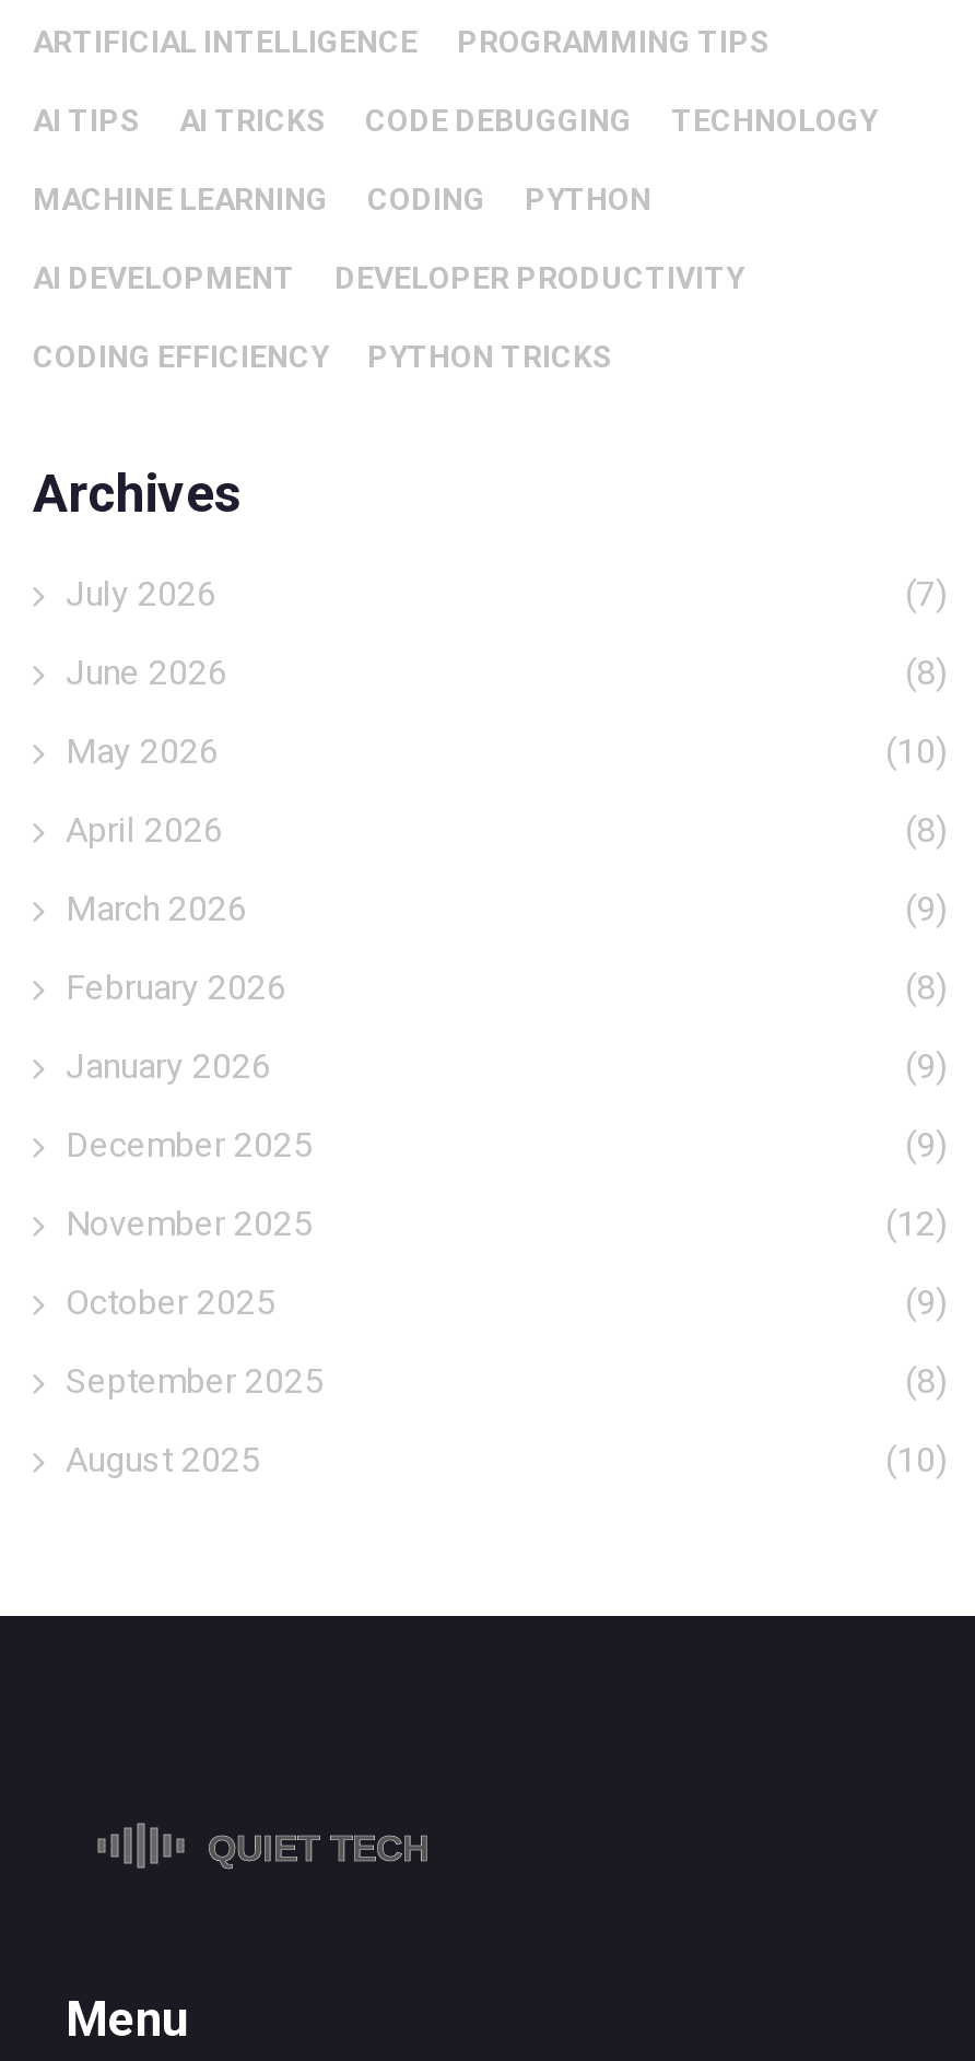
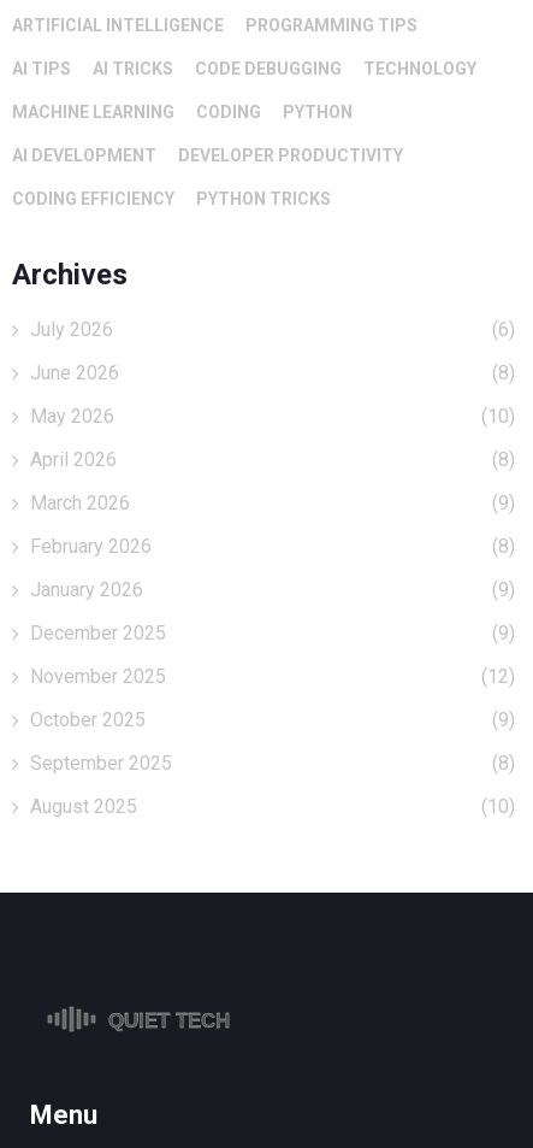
[905,573,947,615] (7) -> [492,318,515,341] (6)

